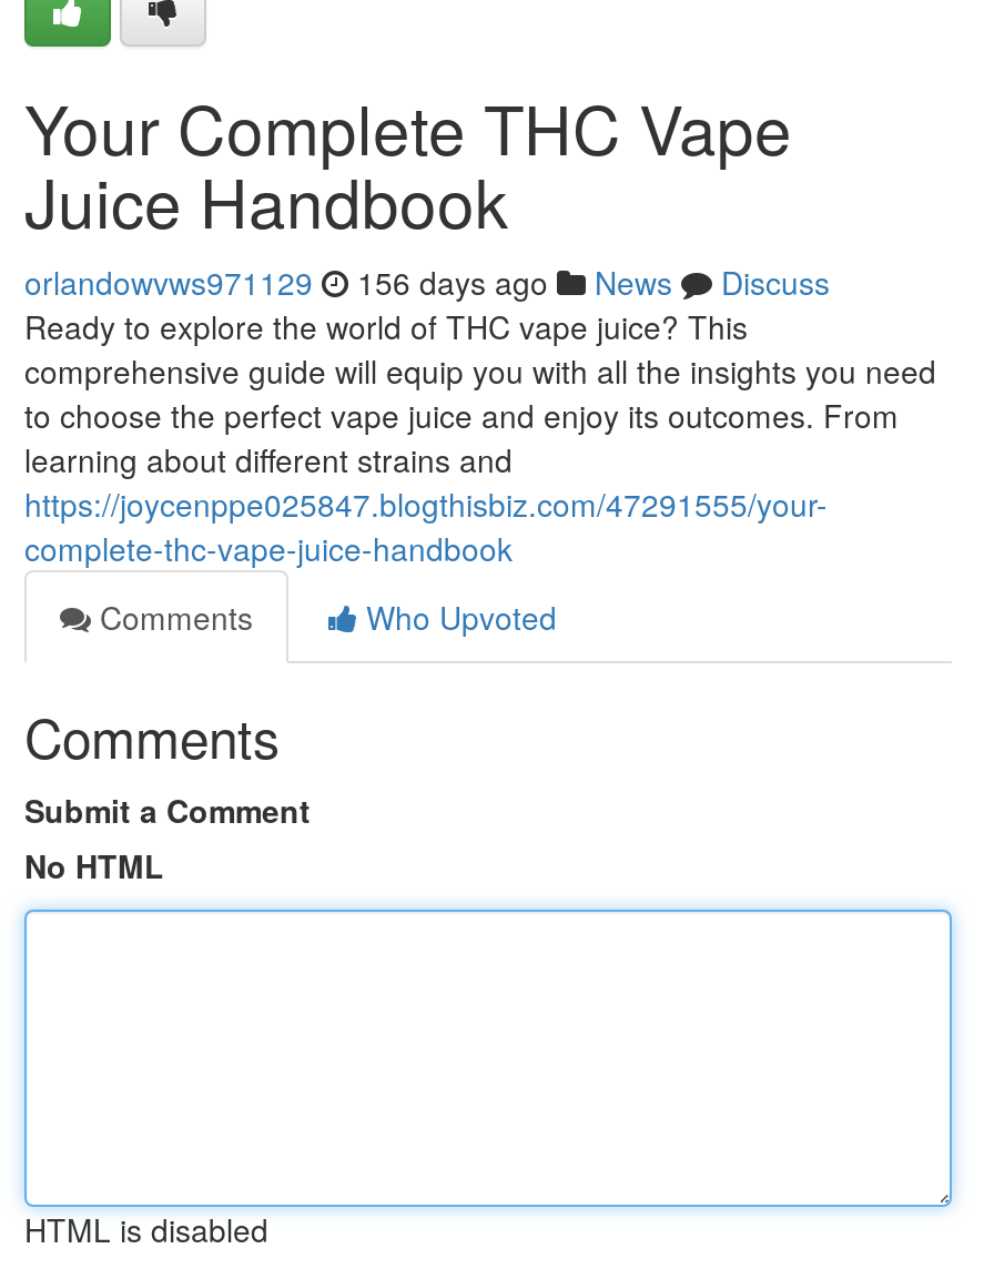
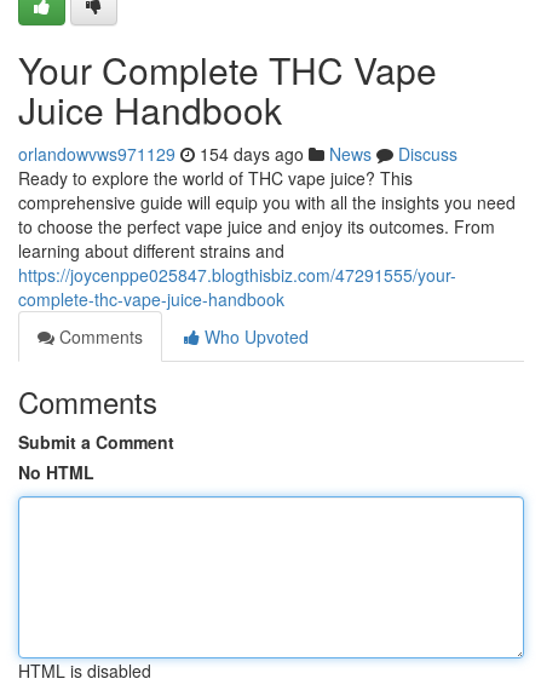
[24,260,830,304] orlandowvws971129 156 days ago News Discuss -> [18,142,457,166] orlandowvws971129 154 days ago News Discuss

